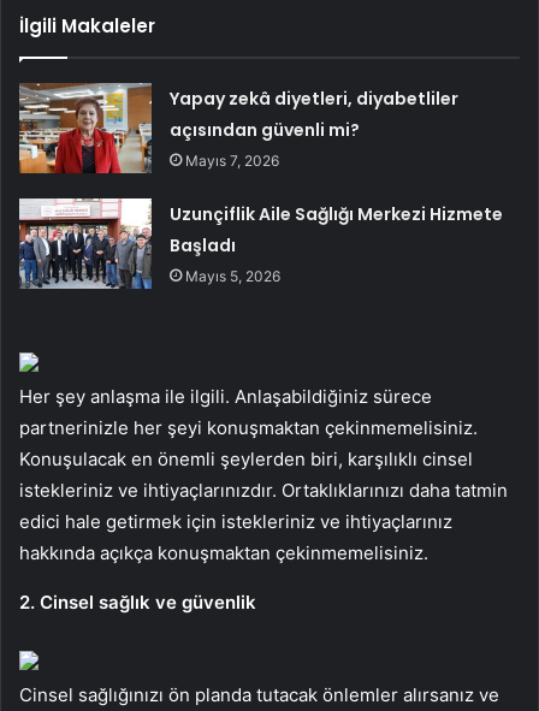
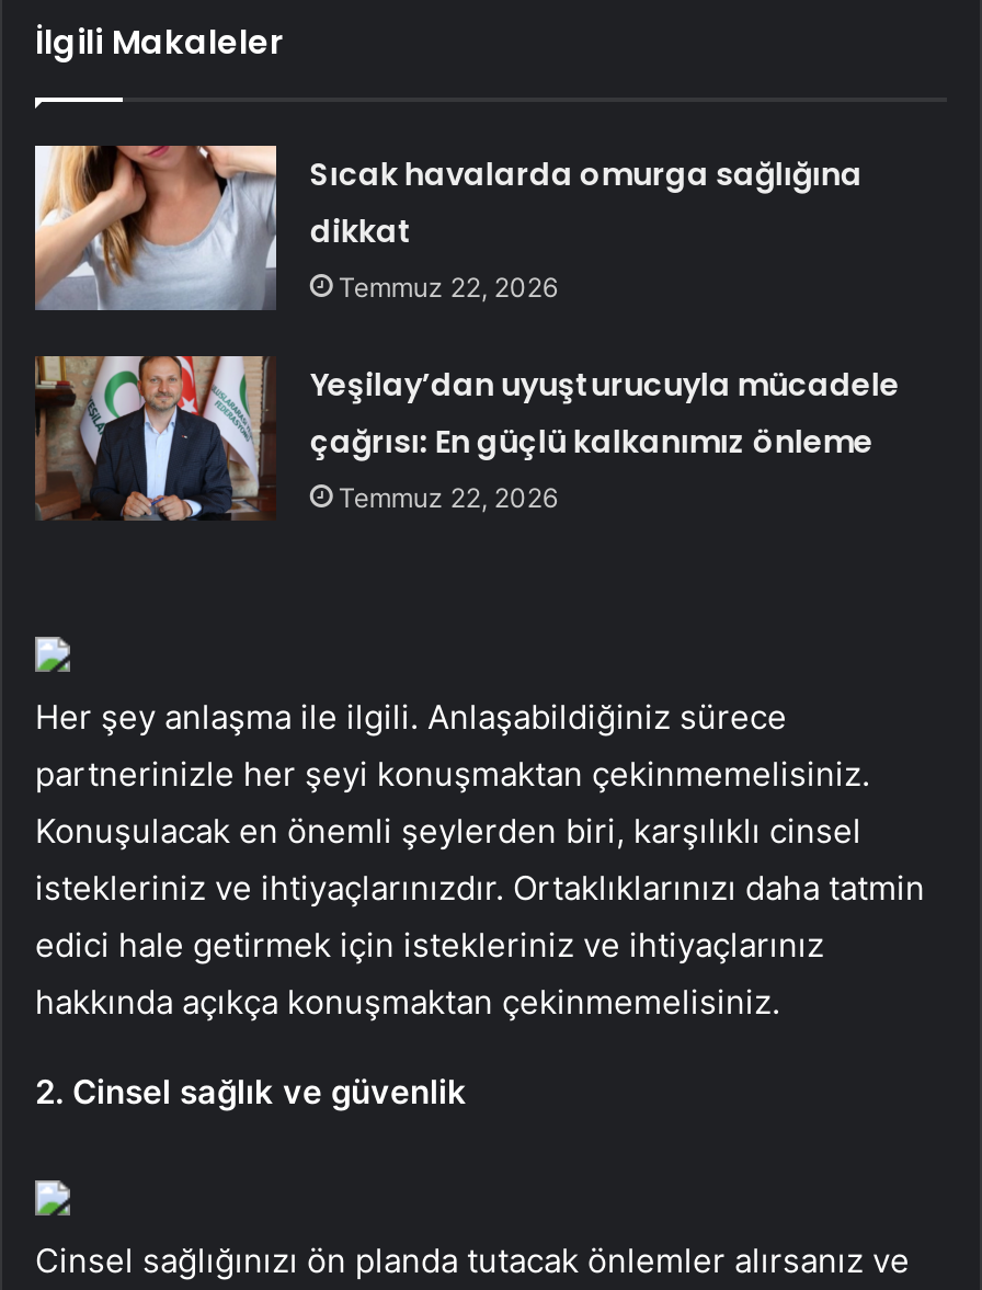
[18,82,459,174] [image] | Yapay zekâ diyetleri, diyabetliler | açısından güvenli mi? | Mayıs 7, 2026 -> [33,144,862,312] [image] | Sıcak havalarda omurga sağlığına | dikkat | Temmuz 22, 2026
[18,197,503,290] [image] | Uzunçiflik Aile Sağlığı Merkezi Hizmete | Başladı | Mayıs 5, 2026 -> [33,354,899,523] [image] | Yeşilay’dan uyuşturucuyla mücadele | çağrısı: En güçlü kalkanımız önleme | Temmuz 22, 2026

